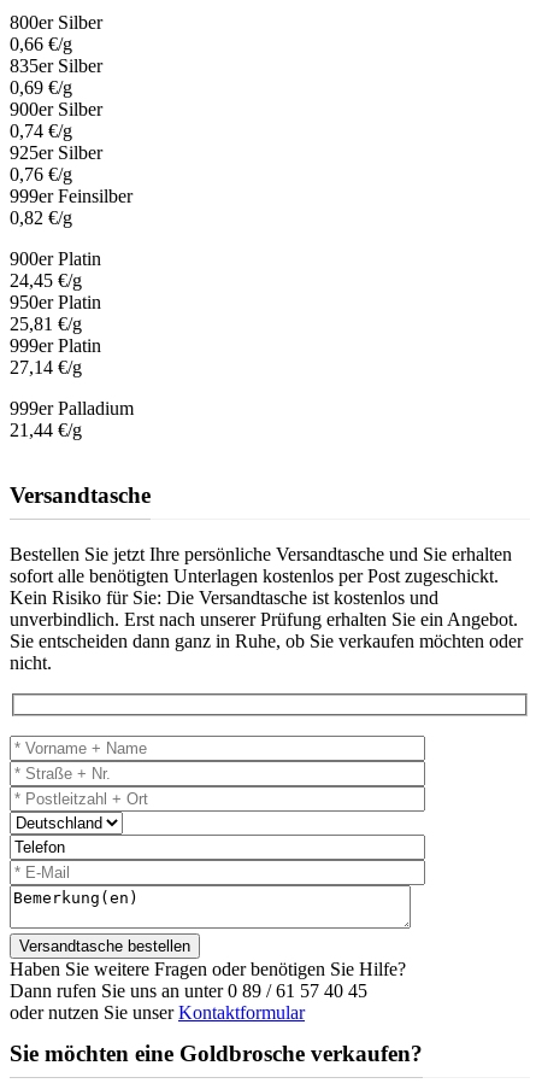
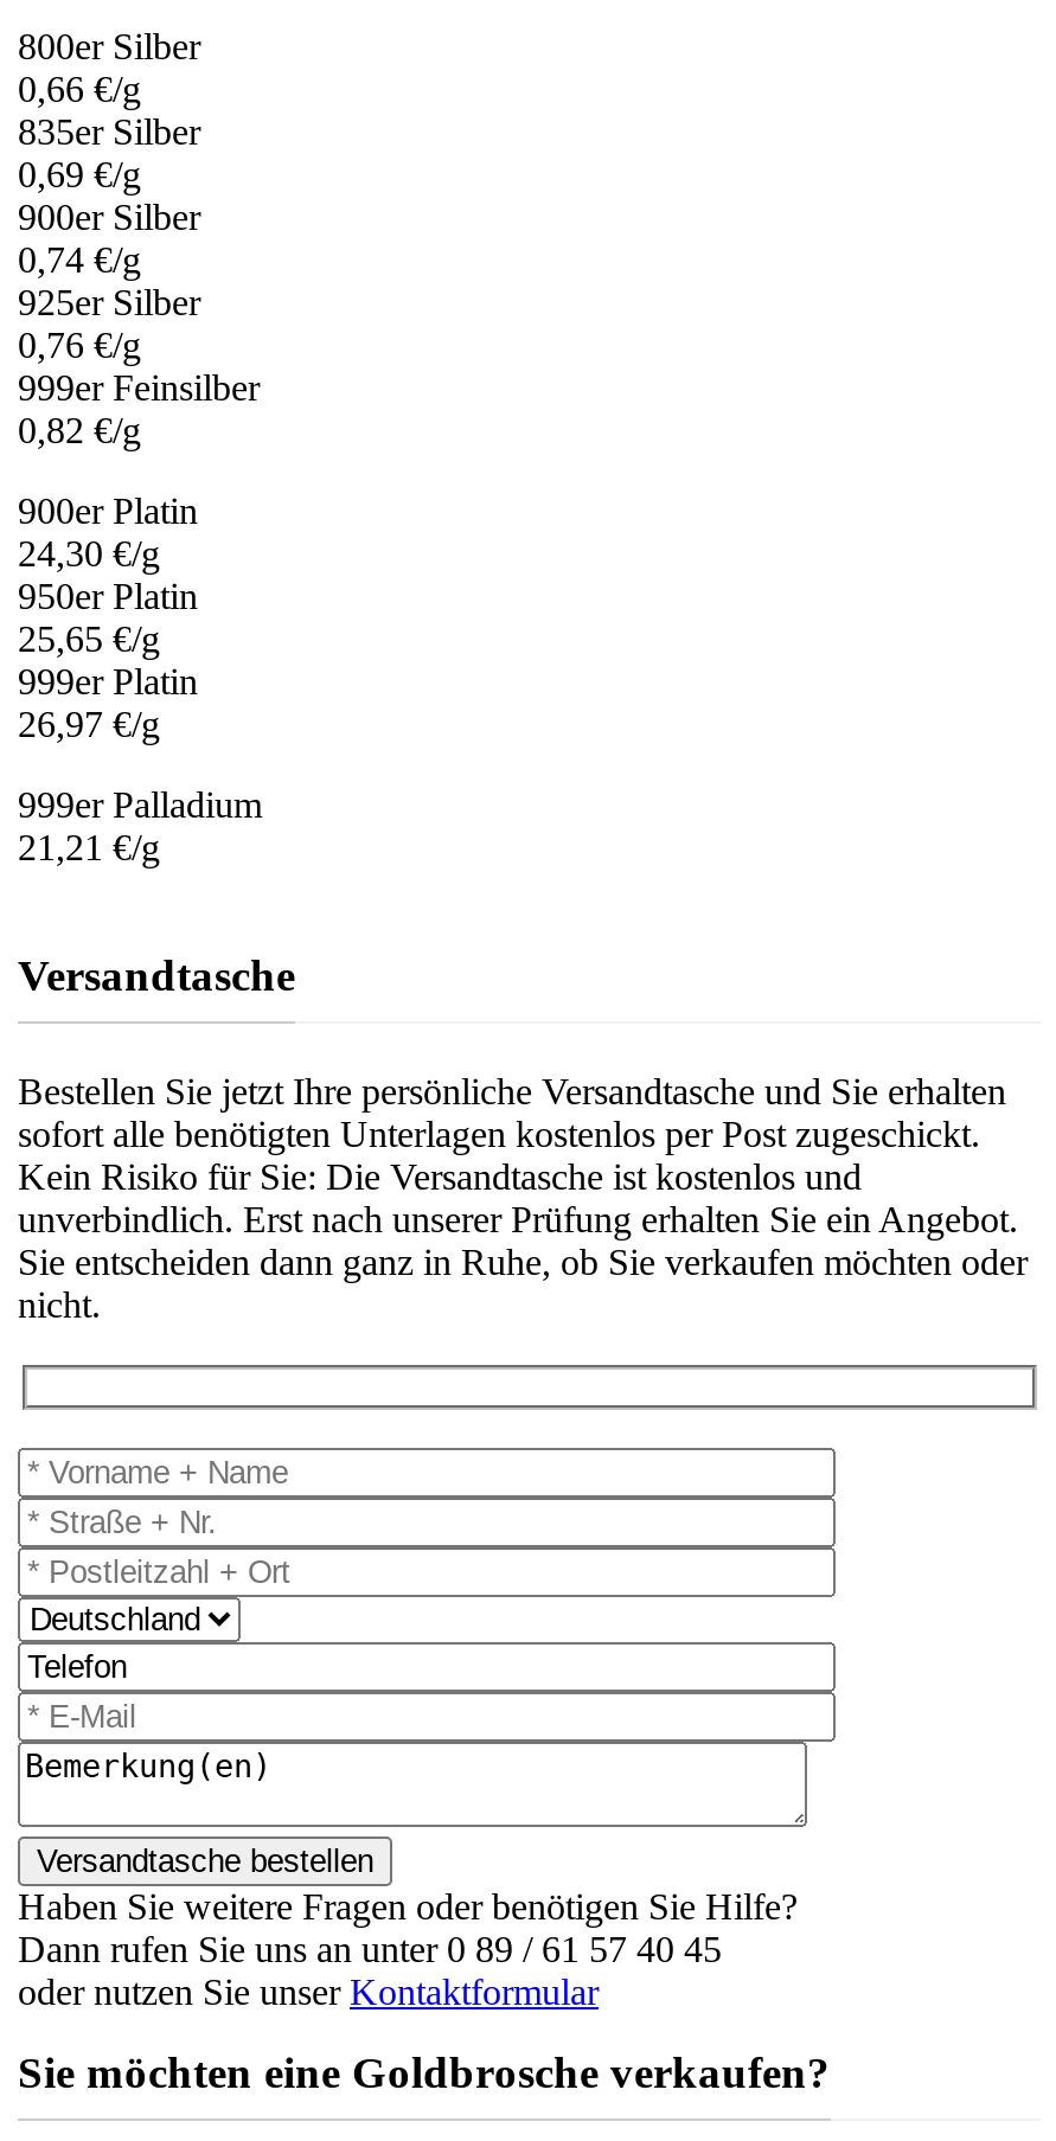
[10,270,82,290] 24,45 €/g -> [18,533,160,573] 24,30 €/g
[10,313,82,334] 25,81 €/g -> [18,618,160,658] 25,65 €/g
[10,357,82,377] 27,14 €/g -> [18,703,160,744] 26,97 €/g
[10,419,82,440] 21,44 €/g -> [18,827,160,867] 21,21 €/g

